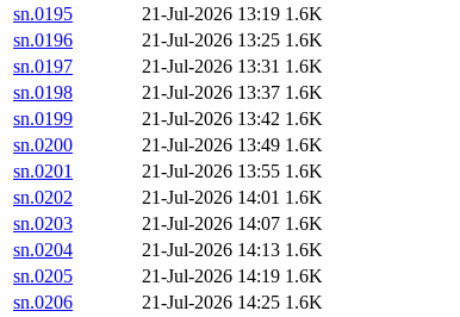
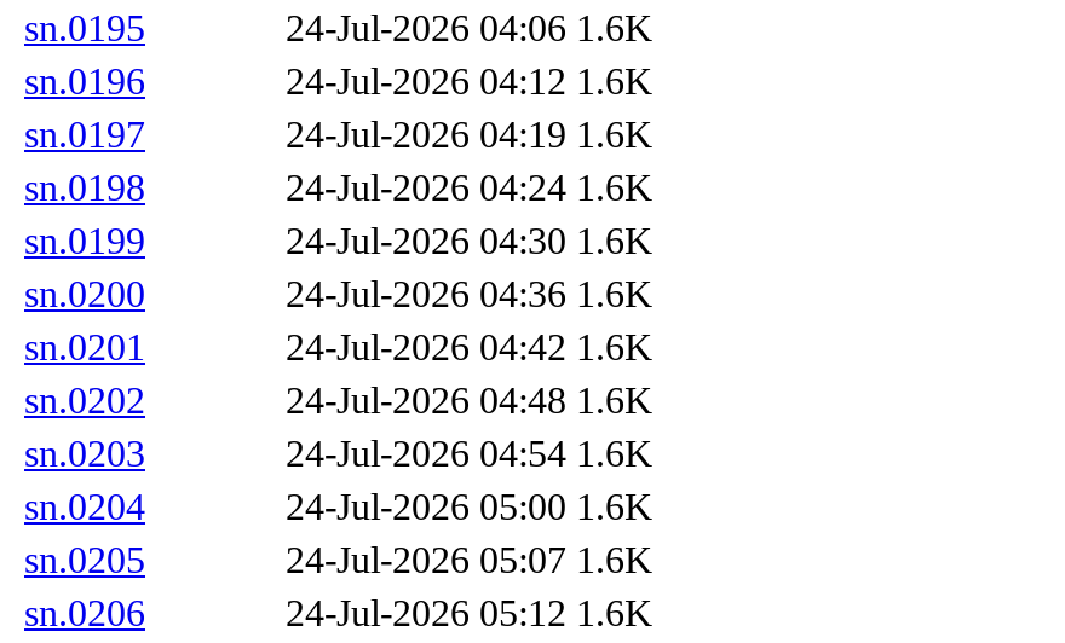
[142,4,323,24] 21-Jul-2026 13:19 1.6K -> [286,8,654,49] 24-Jul-2026 04:06 1.6K
[142,30,323,51] 21-Jul-2026 13:25 1.6K -> [286,61,654,102] 24-Jul-2026 04:12 1.6K
[142,56,323,77] 21-Jul-2026 13:31 1.6K -> [286,115,654,156] 24-Jul-2026 04:19 1.6K
[142,83,323,103] 21-Jul-2026 13:37 1.6K -> [286,168,654,209] 24-Jul-2026 04:24 1.6K
[142,109,323,129] 21-Jul-2026 13:42 1.6K -> [286,221,654,262] 24-Jul-2026 04:30 1.6K
[142,135,323,155] 21-Jul-2026 13:49 1.6K -> [286,274,654,315] 24-Jul-2026 04:36 1.6K
[142,161,323,182] 21-Jul-2026 13:55 1.6K -> [286,327,654,368] 24-Jul-2026 04:42 1.6K
[142,188,323,208] 21-Jul-2026 14:01 1.6K -> [286,380,654,422] 24-Jul-2026 04:48 1.6K
[142,214,323,234] 21-Jul-2026 14:07 1.6K -> [286,434,654,475] 24-Jul-2026 04:54 1.6K
[142,240,323,260] 21-Jul-2026 14:13 1.6K -> [286,487,654,528] 24-Jul-2026 05:00 1.6K
[142,266,323,286] 21-Jul-2026 14:19 1.6K -> [286,540,654,581] 24-Jul-2026 05:07 1.6K
[142,292,323,313] 21-Jul-2026 14:25 1.6K -> [286,593,654,634] 24-Jul-2026 05:12 1.6K

